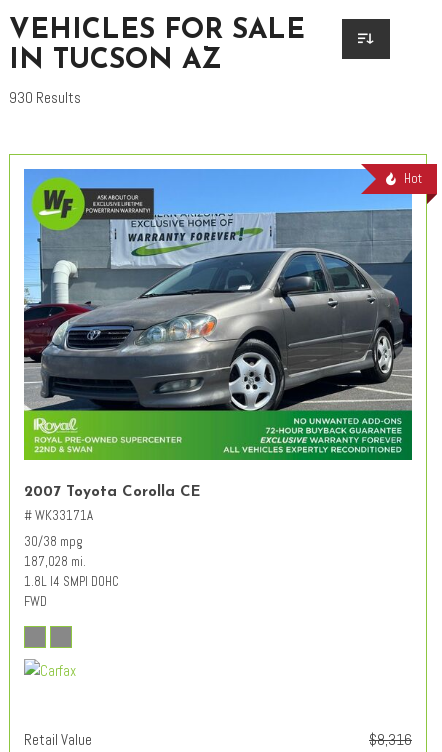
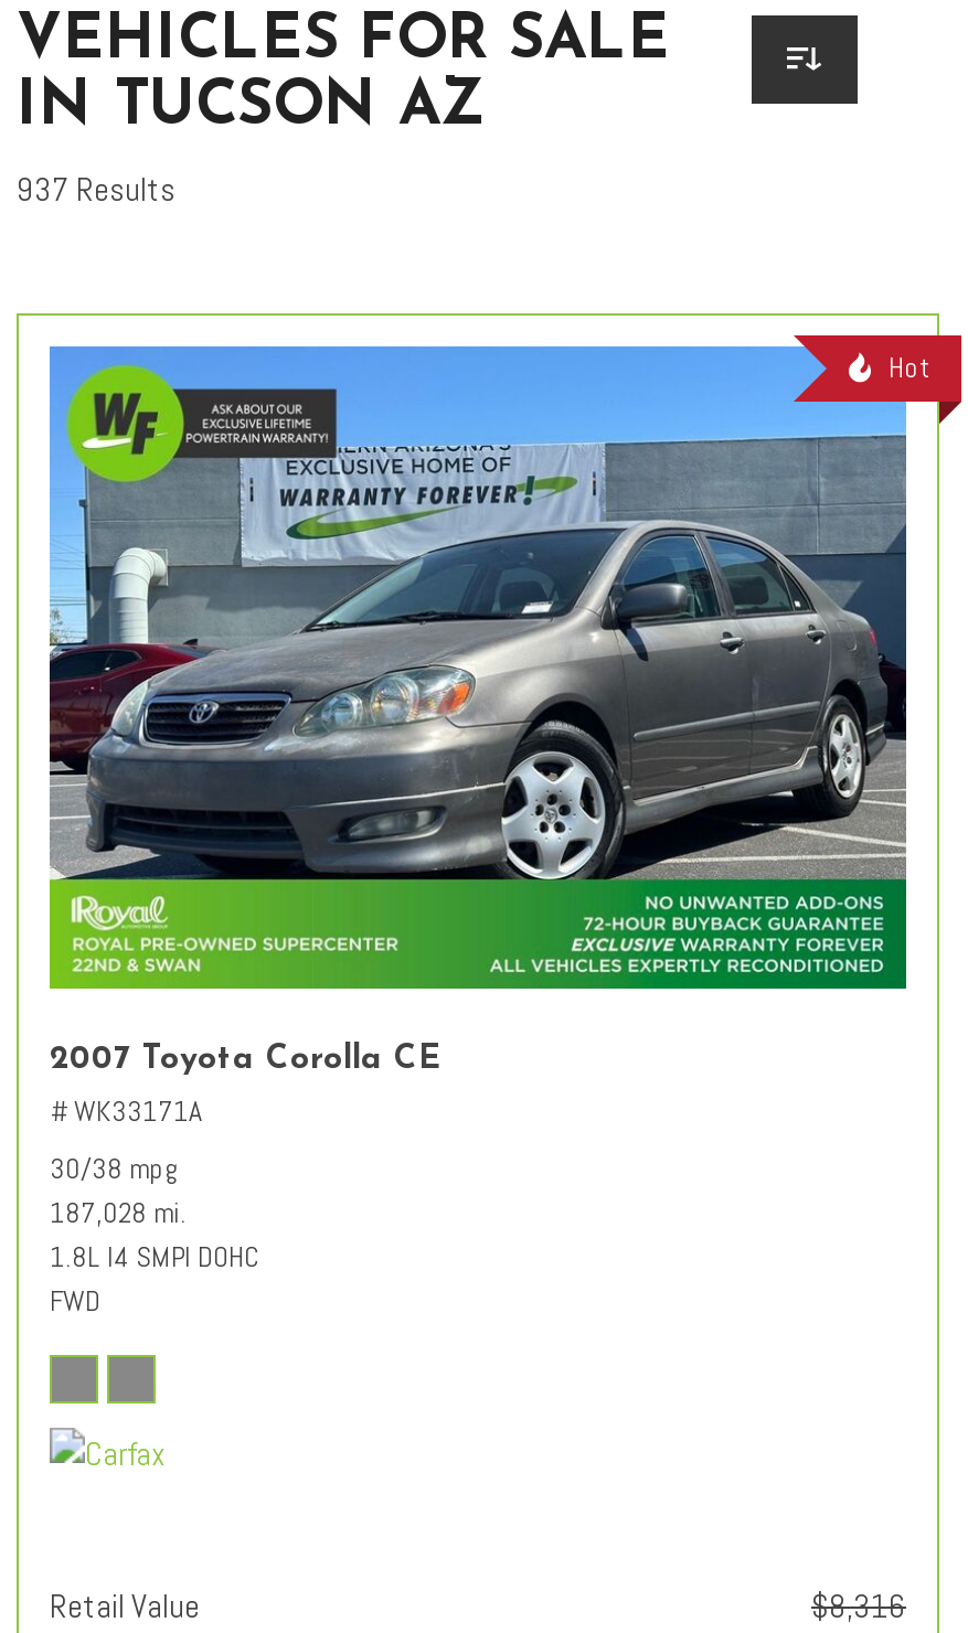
[9,88,81,107] 930 Results -> [17,168,175,210] 937 Results

